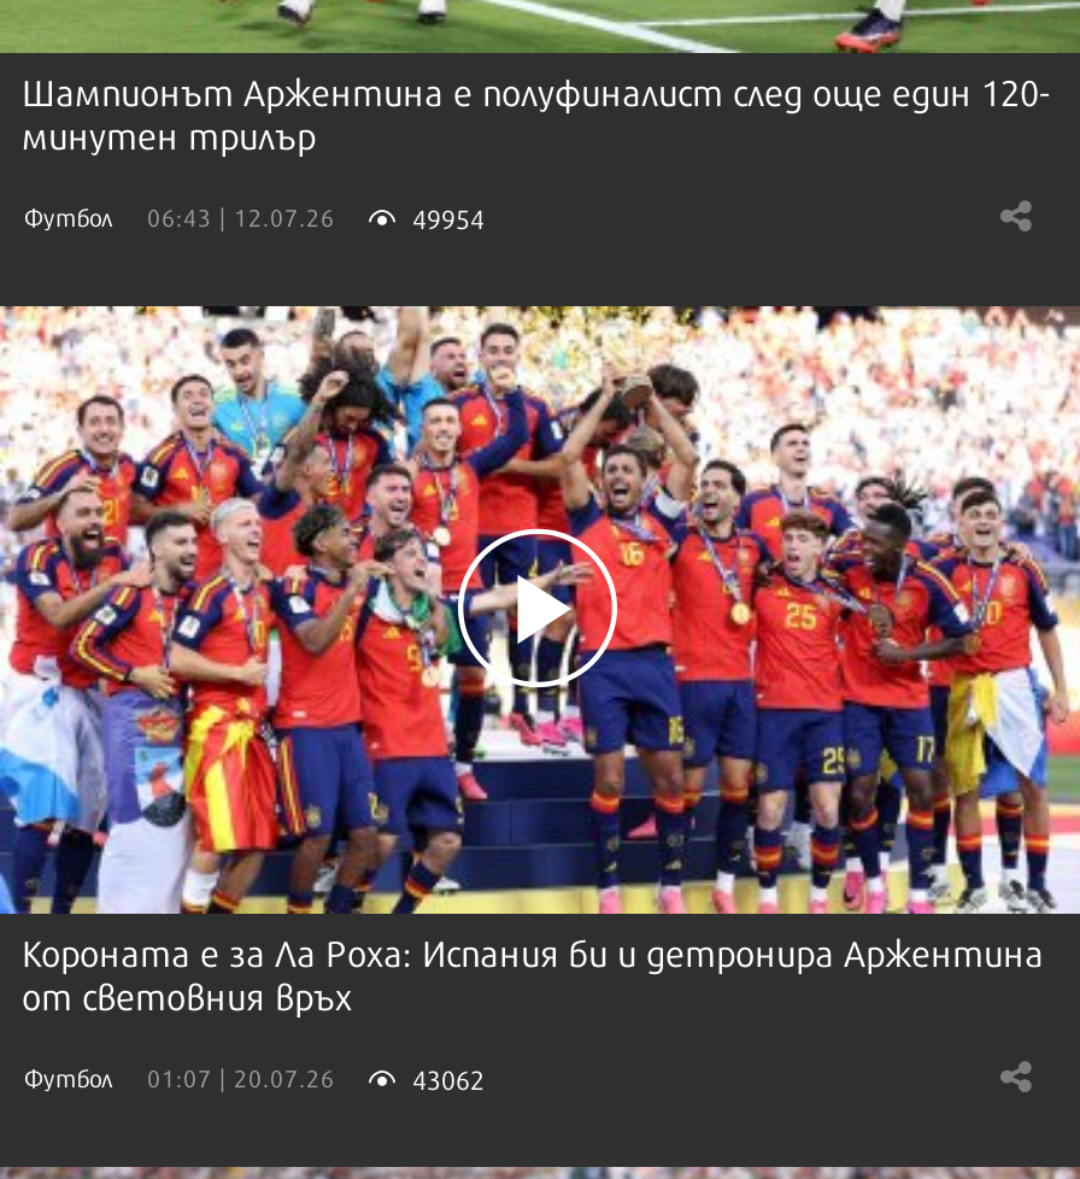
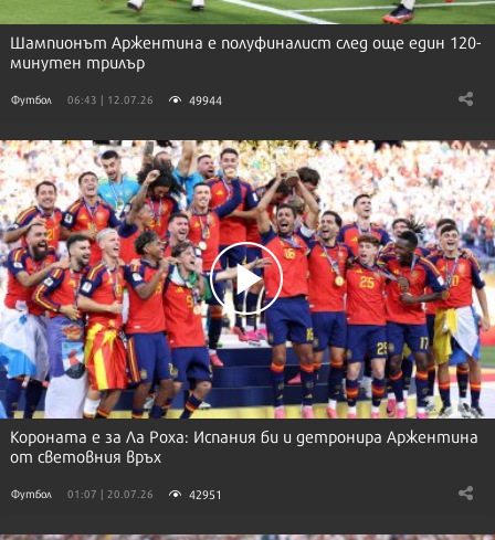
[405,197,485,235] 49954 -> [186,90,222,108] 49944
[405,1057,485,1096] 43062 -> [186,484,222,502] 42951

